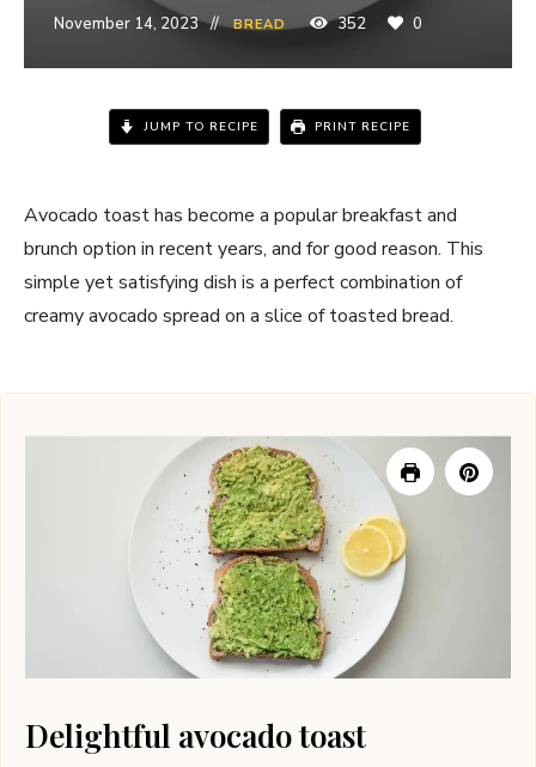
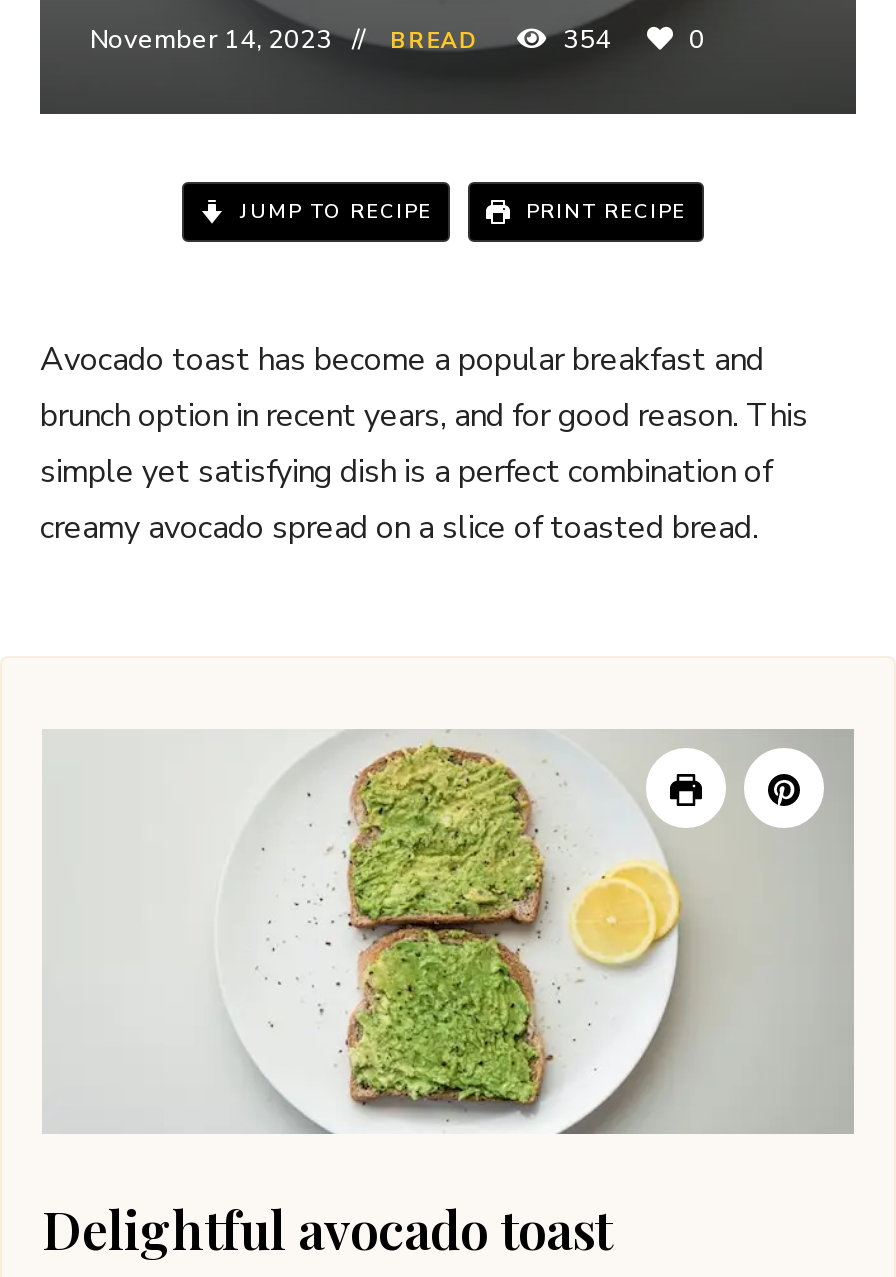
[337,13,366,35] 352 -> [563,22,611,58] 354

